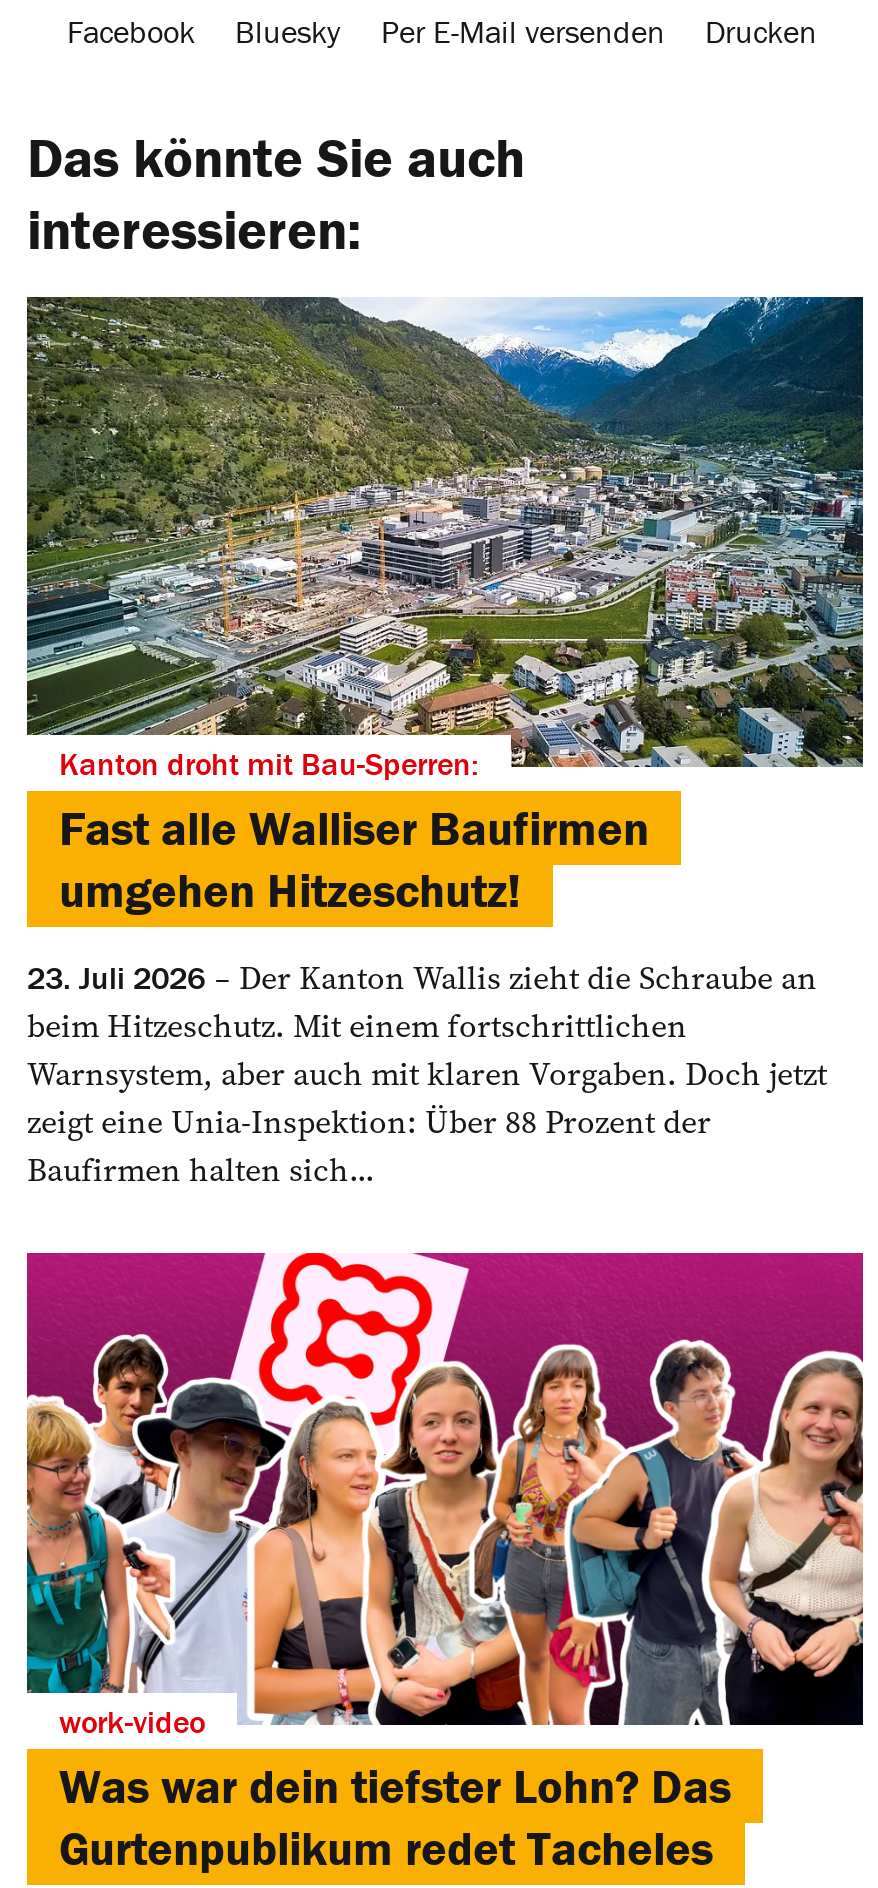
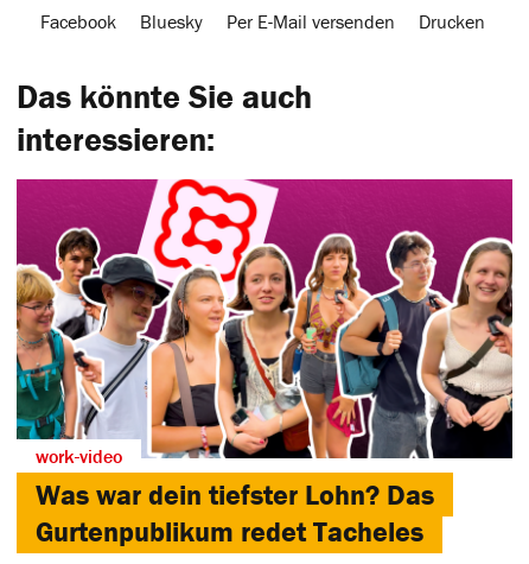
[25,295,865,1192] [image] | Kanton droht mit Bau-Sperren: | Fast alle Walliser Baufirmen | umgehen Hitzeschutz! | 23. Juli 2026 | Der Kanton Wallis zieht die Schraube an | beim Hitzeschutz. Mit einem fortschrittlichen | Warnsystem, aber auch mit klaren Vorgaben. Doch jetzt | zeigt eine Unia-Inspektion: Über 88 Prozent der | Baufirmen halten sich... -> none

